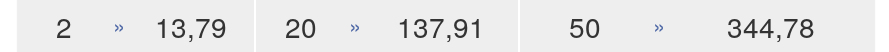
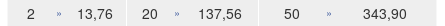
[155,6,227,46] 13,79 -> [76,3,112,23] 13,76
[397,6,485,46] 137,91 -> [197,3,241,23] 137,56
[727,6,815,46] 344,78 -> [362,3,406,23] 343,90

